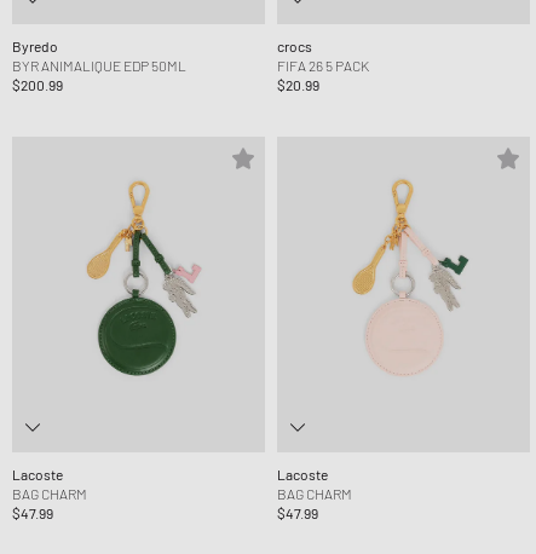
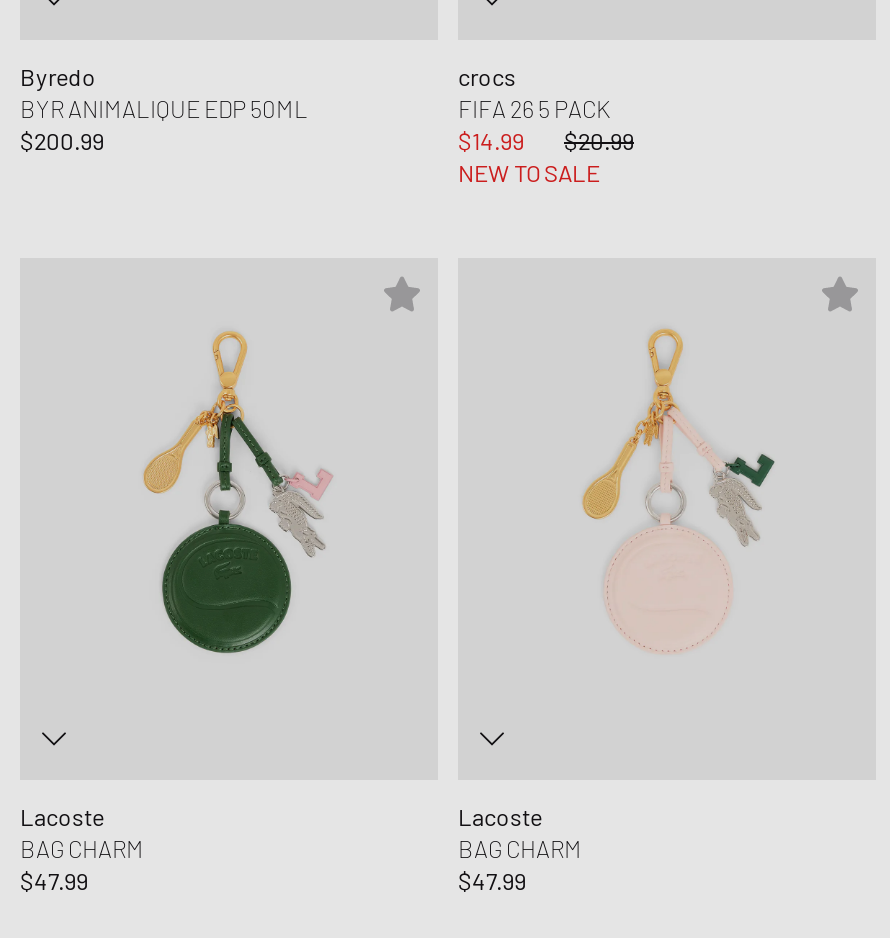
none -> [458,125,524,153] $14.99
none -> [458,157,600,185] NEW TO SALE

